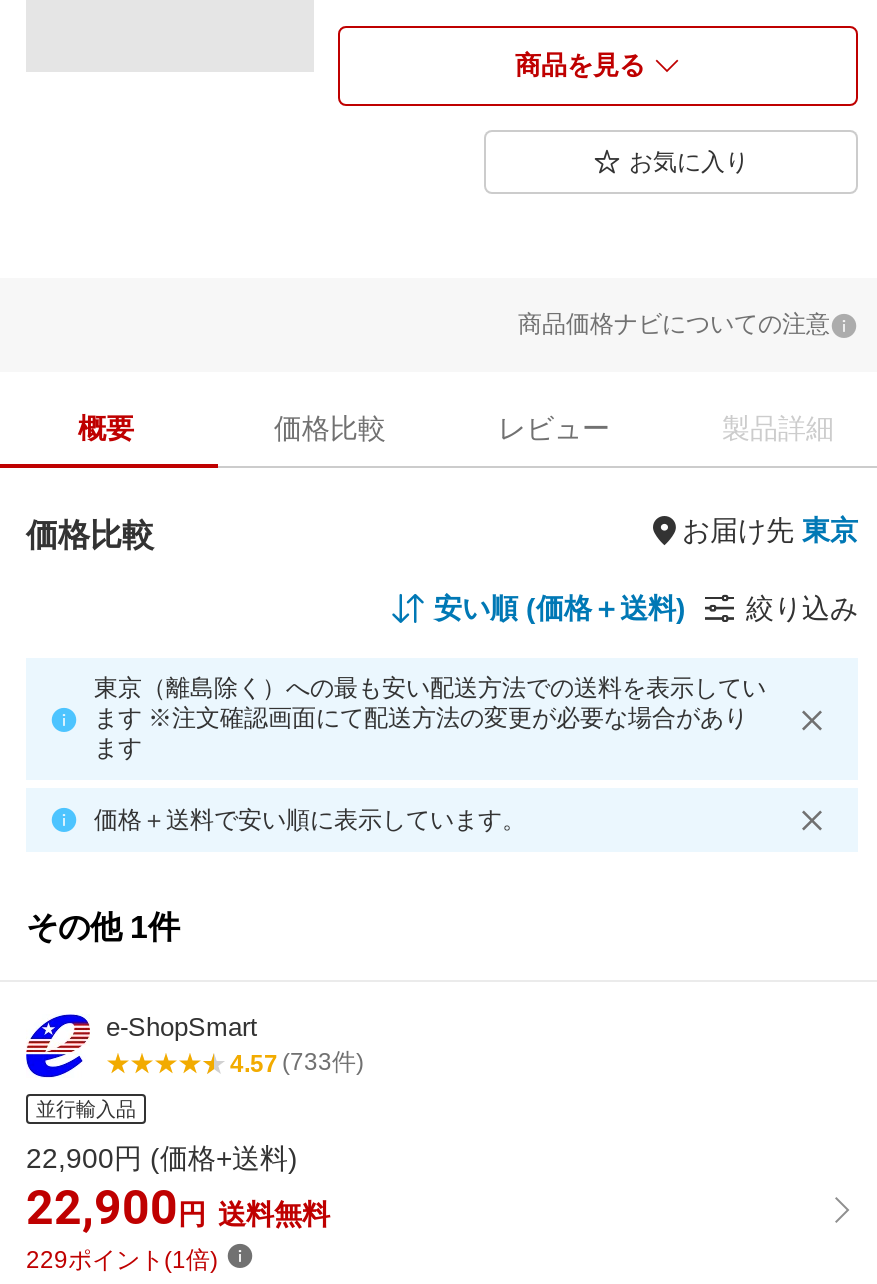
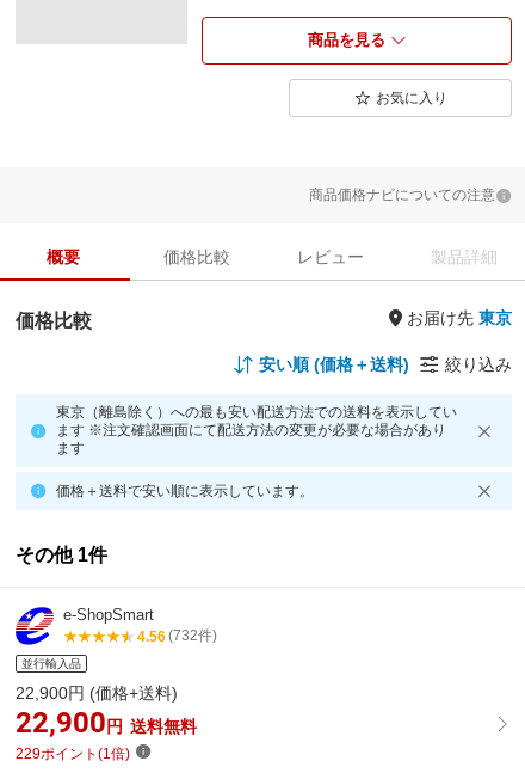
[230,1048,364,1077] 4.57 (733件) -> [137,627,217,645] 4.56 (732件)

